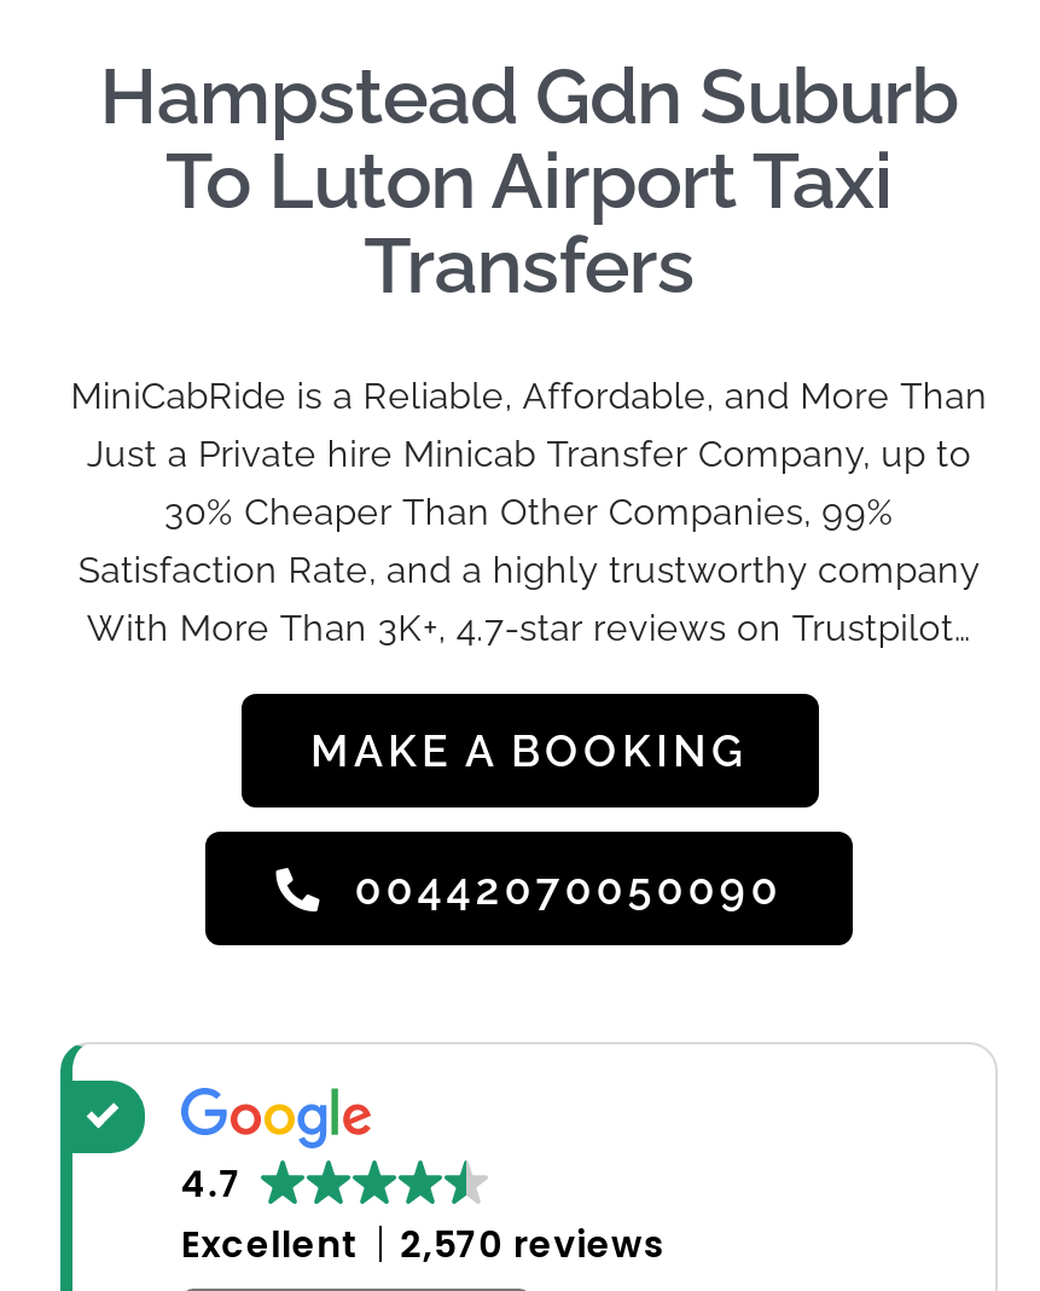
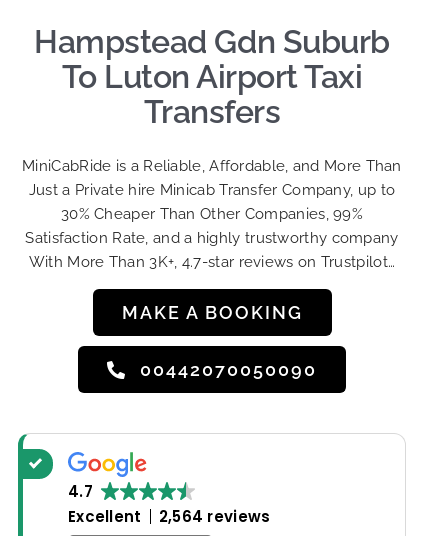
[181,1218,666,1269] Excellent 2,570 reviews -> [68,506,271,527] Excellent 2,564 reviews

